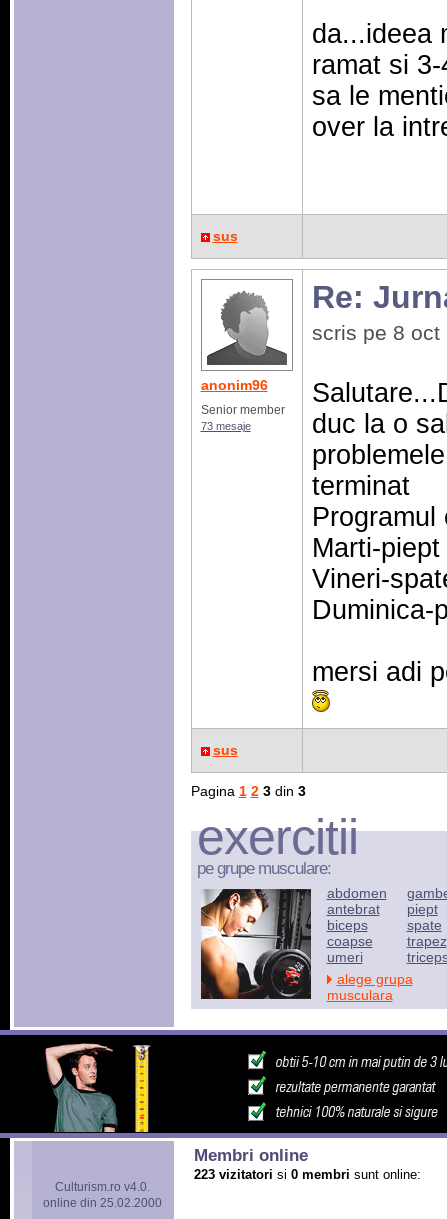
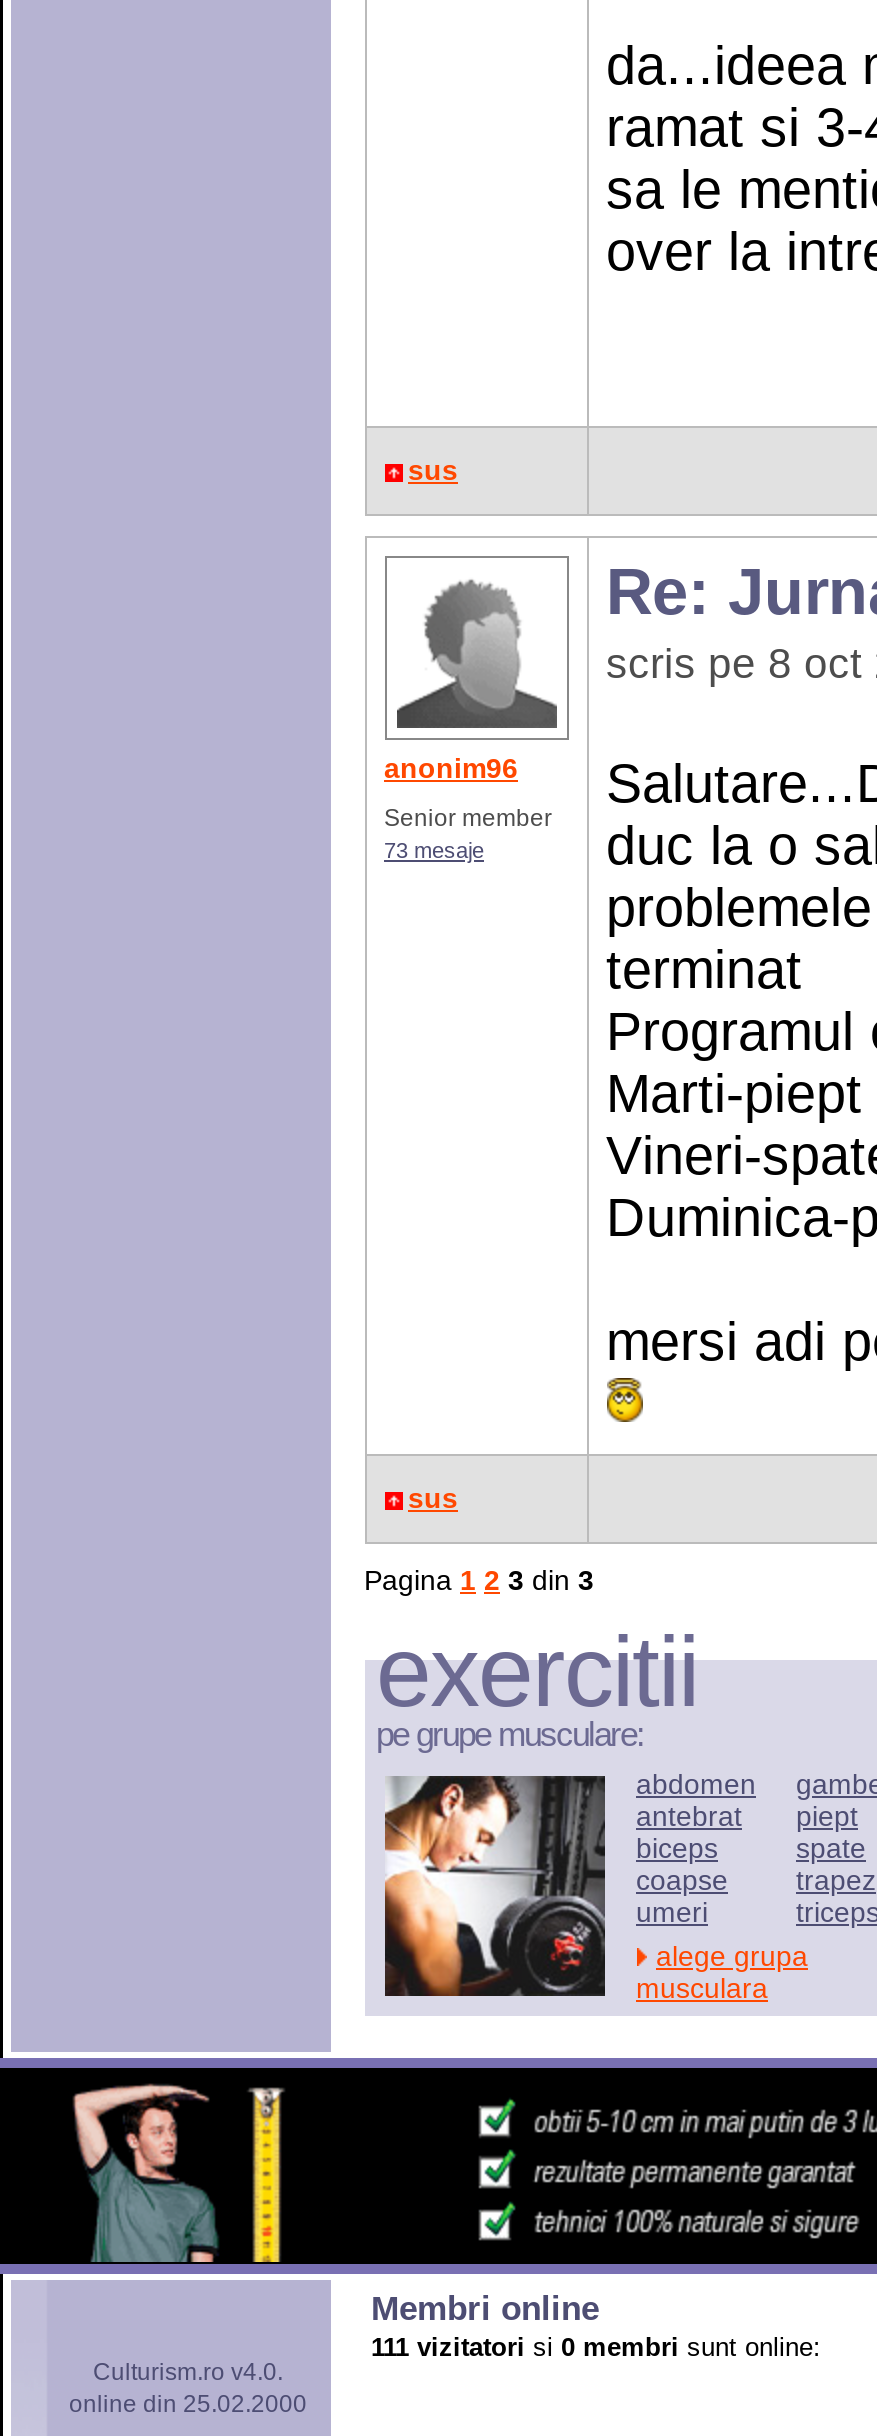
[194,1167,421,1182] 223 vizitatori si 0 membri sunt online: -> [371,2332,821,2362] 111 vizitatori si 0 membri sunt online:

